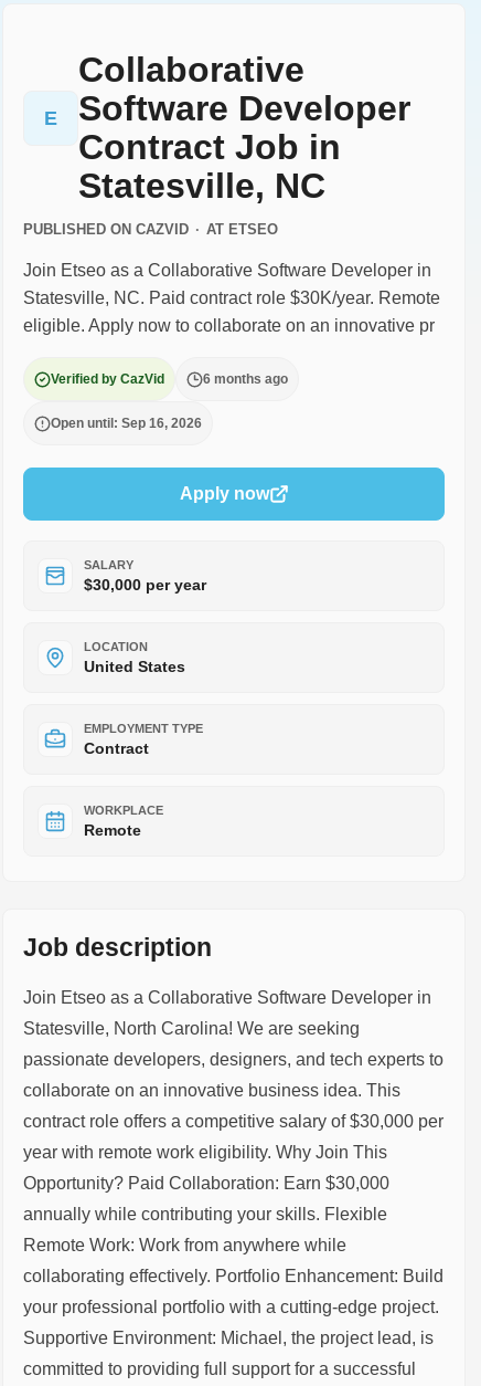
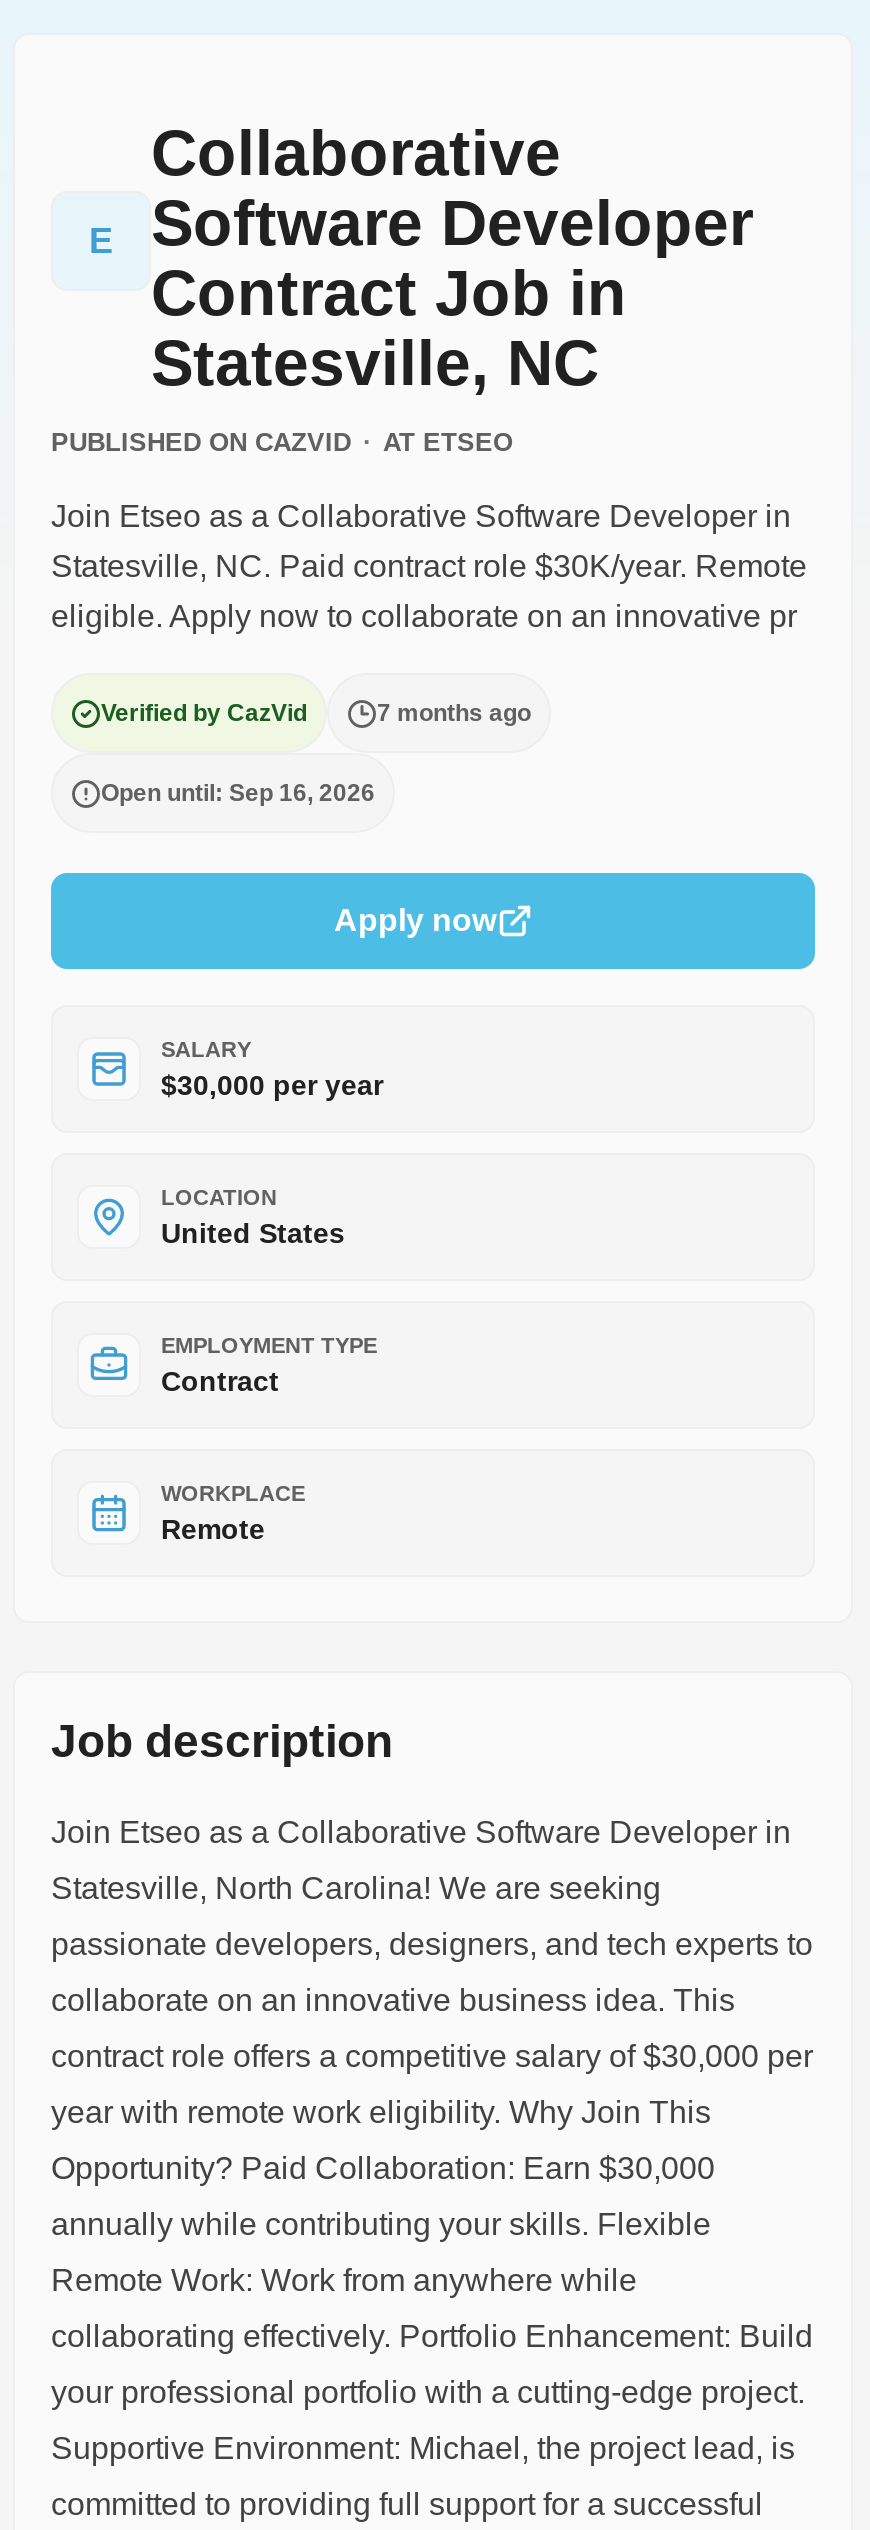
[203,371,288,386] 6 months ago -> [377,698,531,726] 7 months ago

